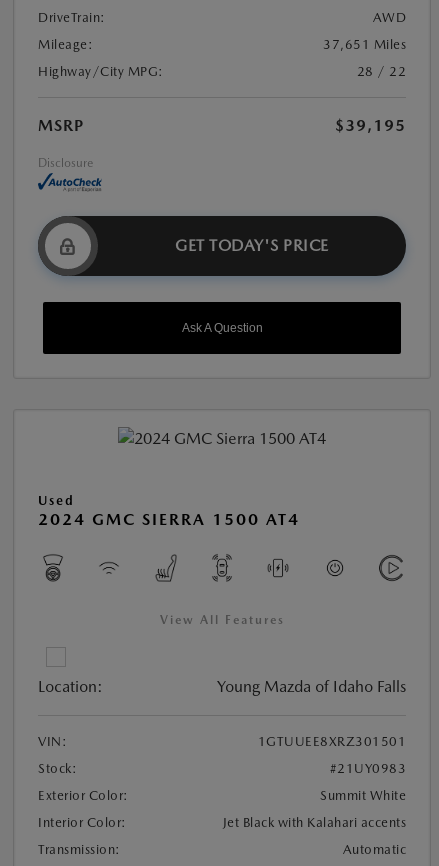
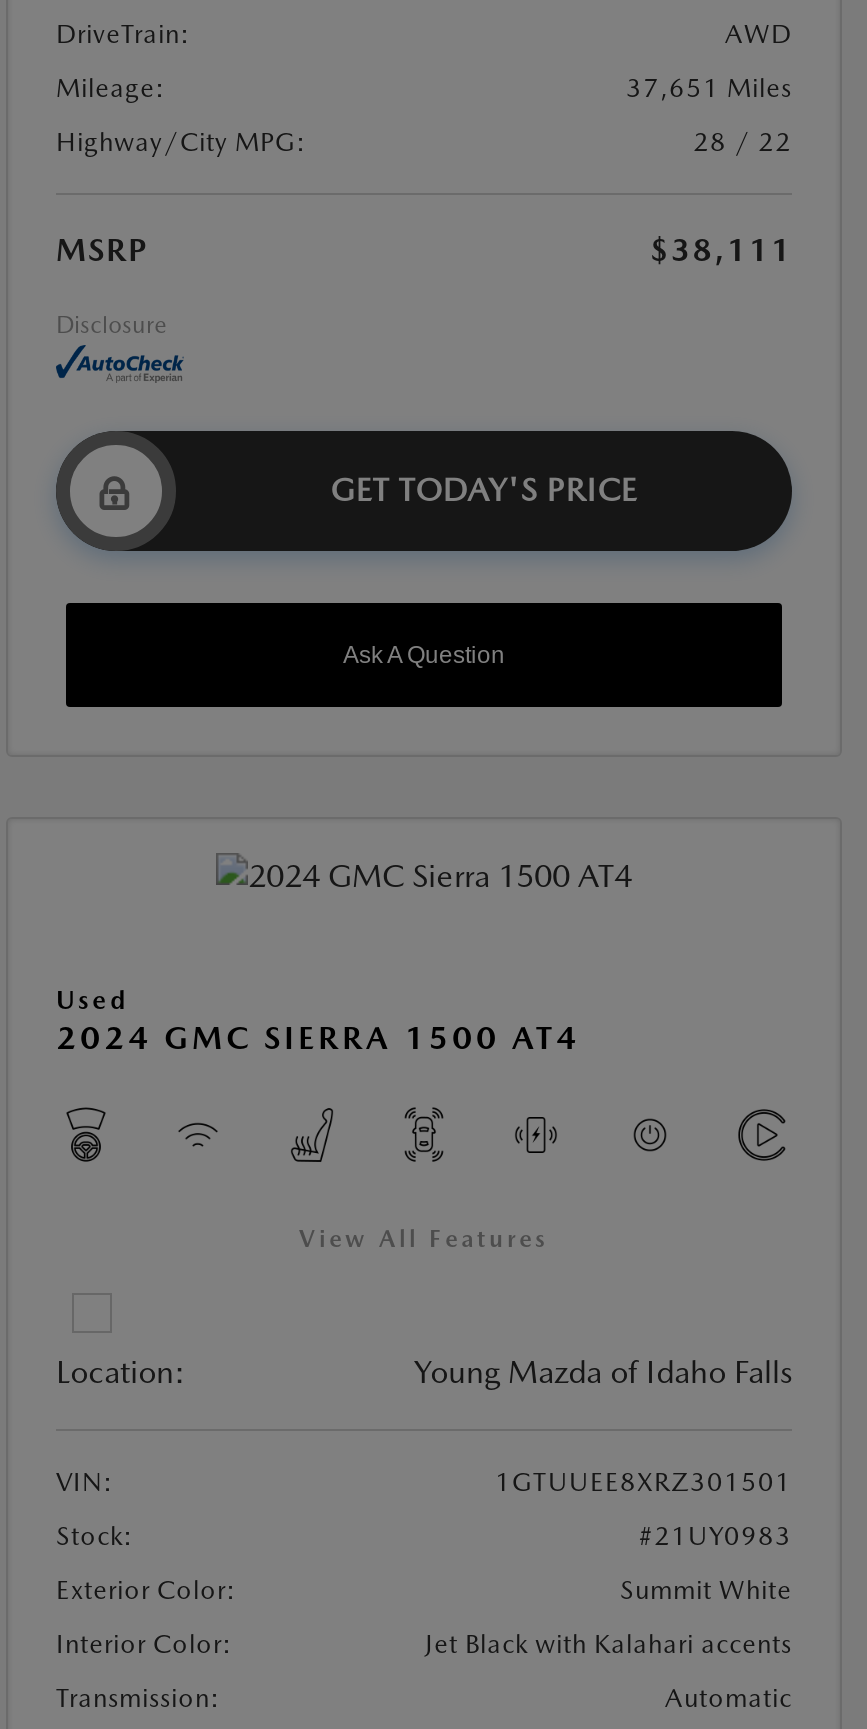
[335,116,406,135] $39,195 -> [650,231,792,269] $38,111

